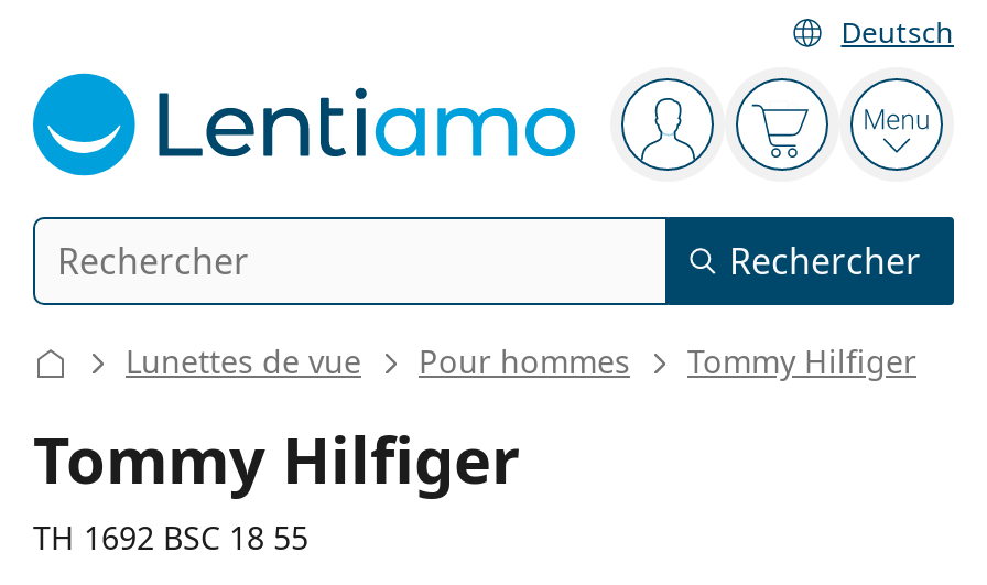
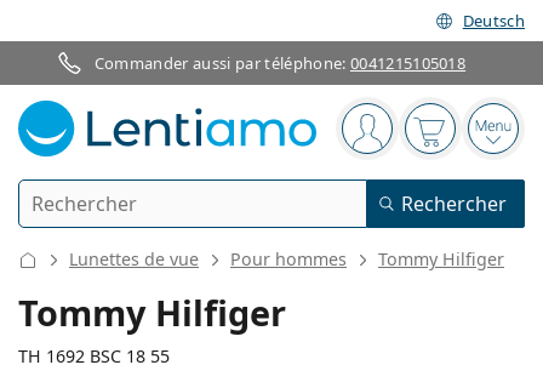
none -> [94,52,466,74] Commander aussi par téléphone: 0041215105018

